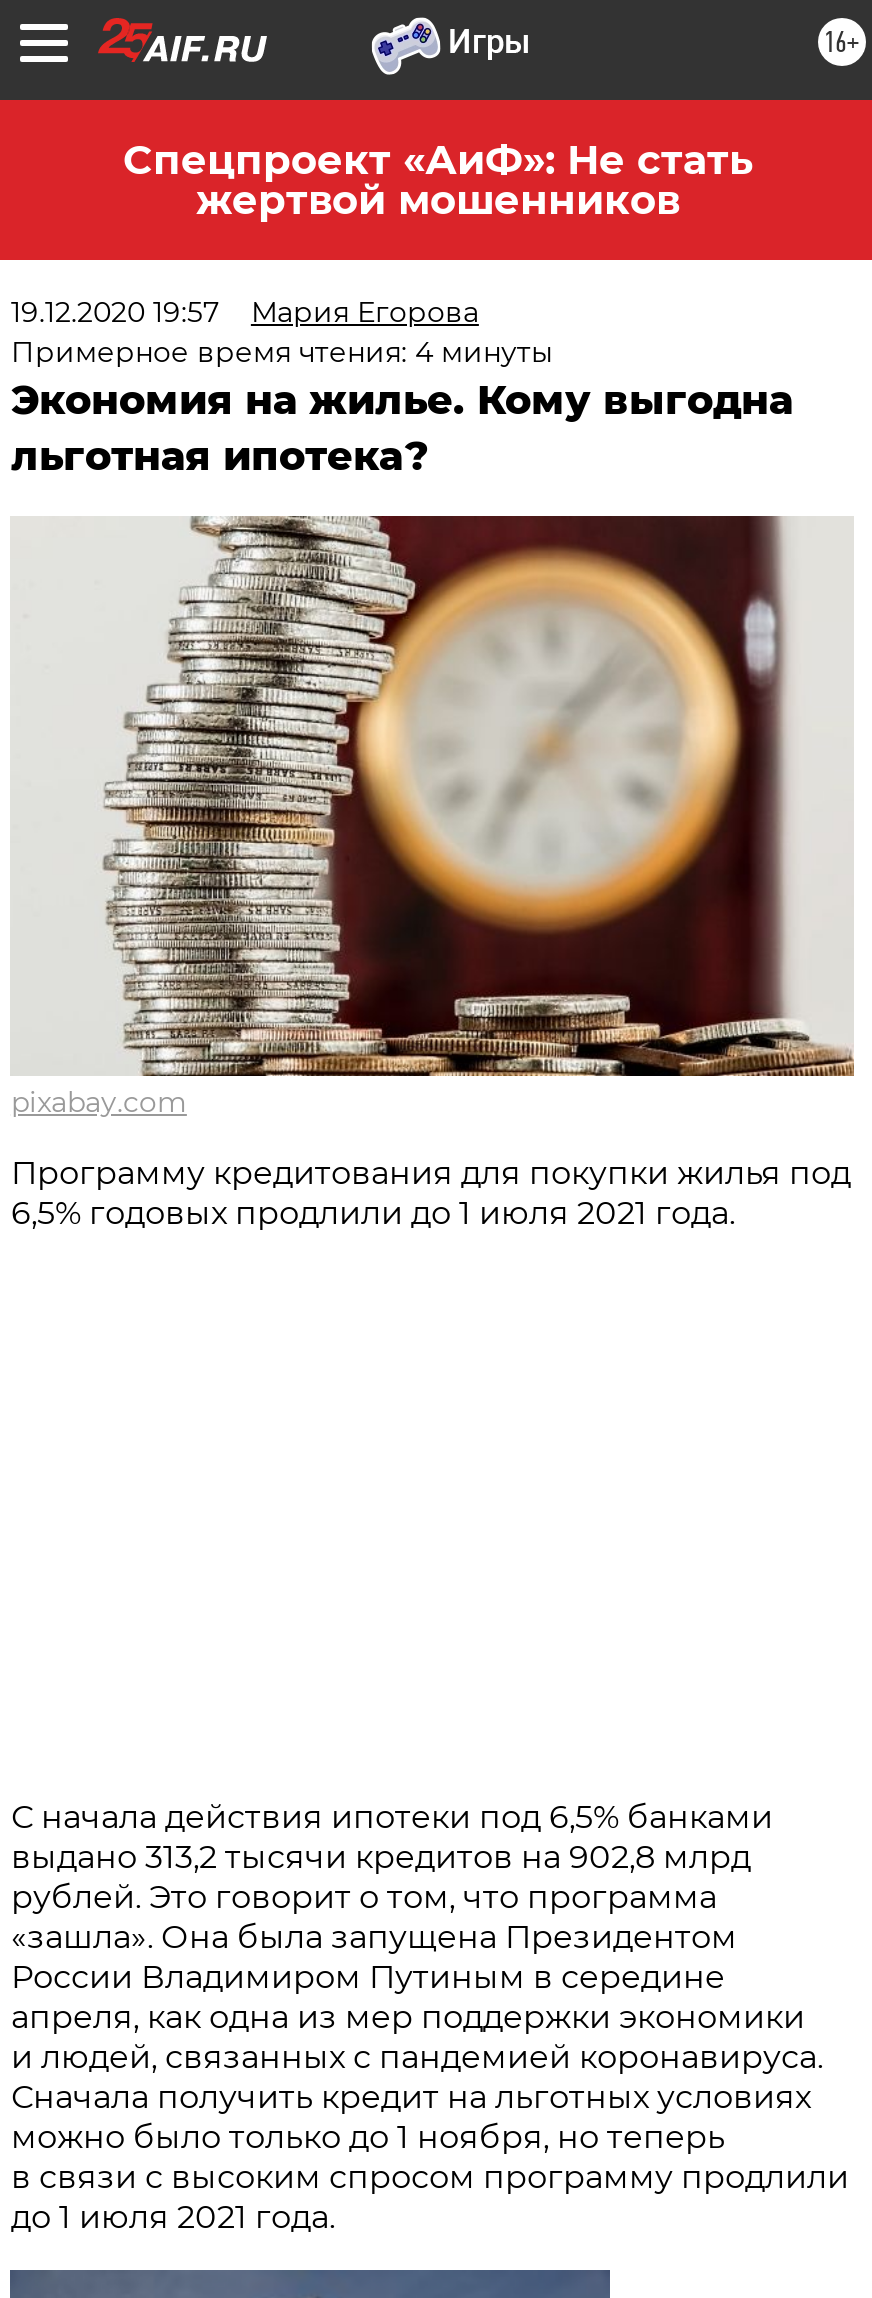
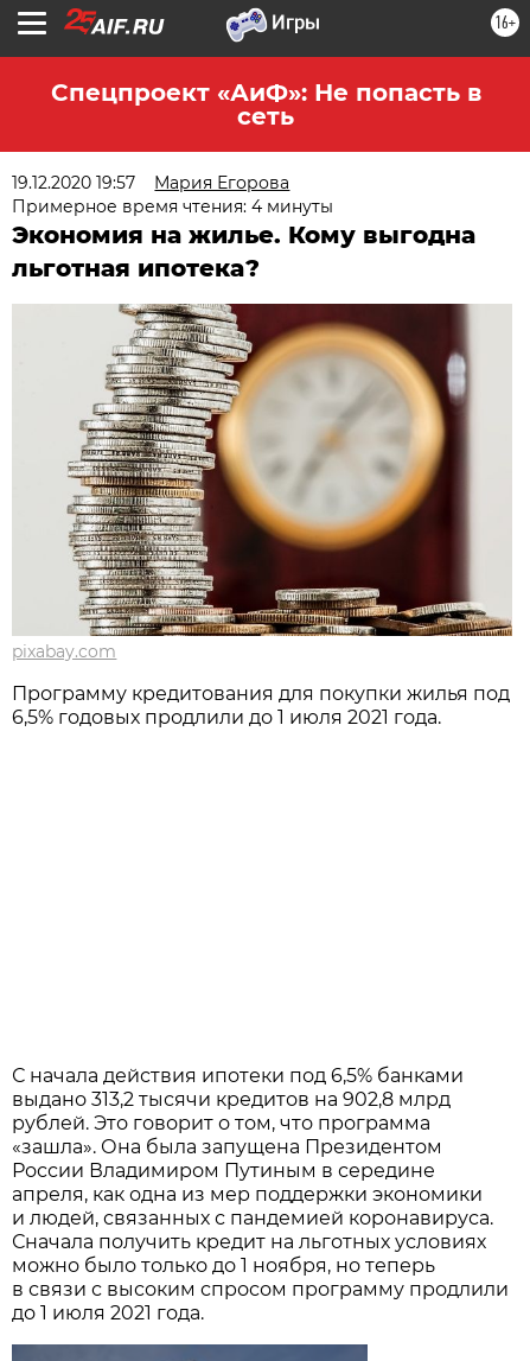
[123,136,753,224] Спецпроект «АиФ»: Не стать | жертвой мошенников -> [50,78,481,131] Спецпроект «АиФ»: Не попасть в | сеть

